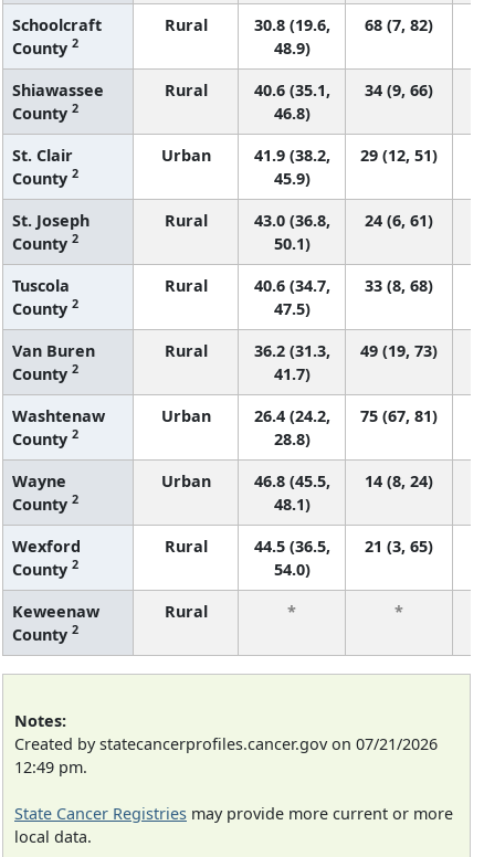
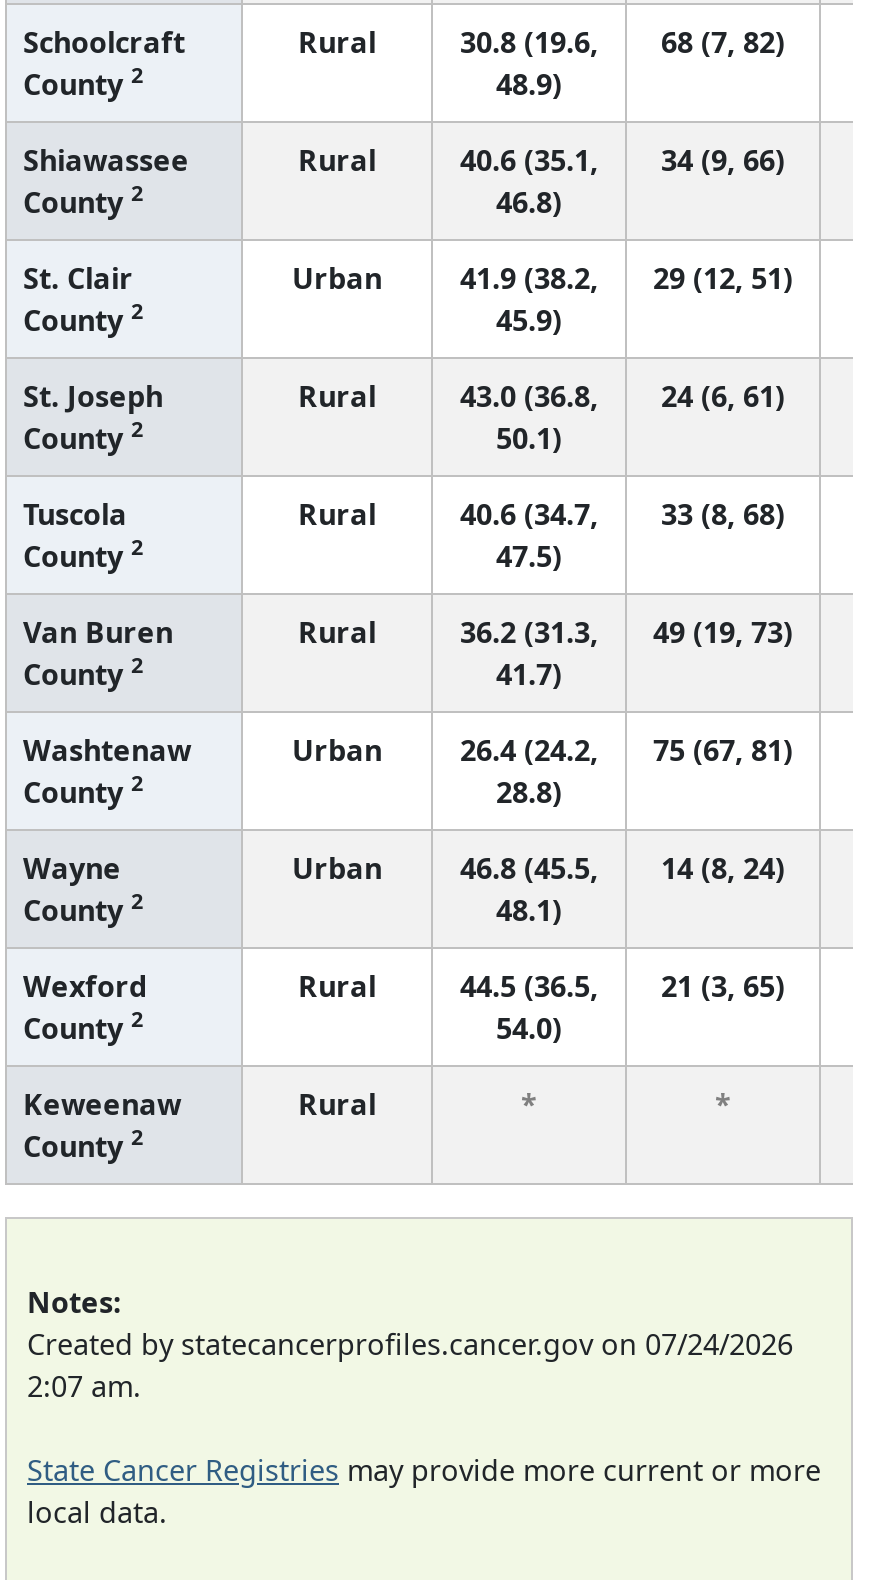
[14,733,438,777] Created by statecancerprofiles.cancer.gov on 07/21/2026 | 12:49 pm. -> [27,1324,793,1404] Created by statecancerprofiles.cancer.gov on 07/24/2026 | 2:07 am.

